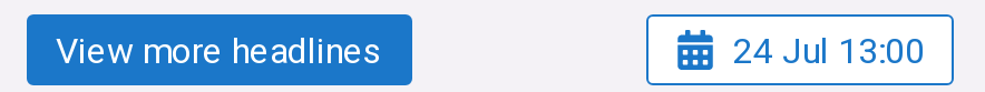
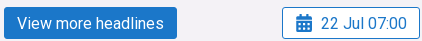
[733,29,925,71] 24 Jul 13:00 -> [321,13,407,32] 22 Jul 07:00

